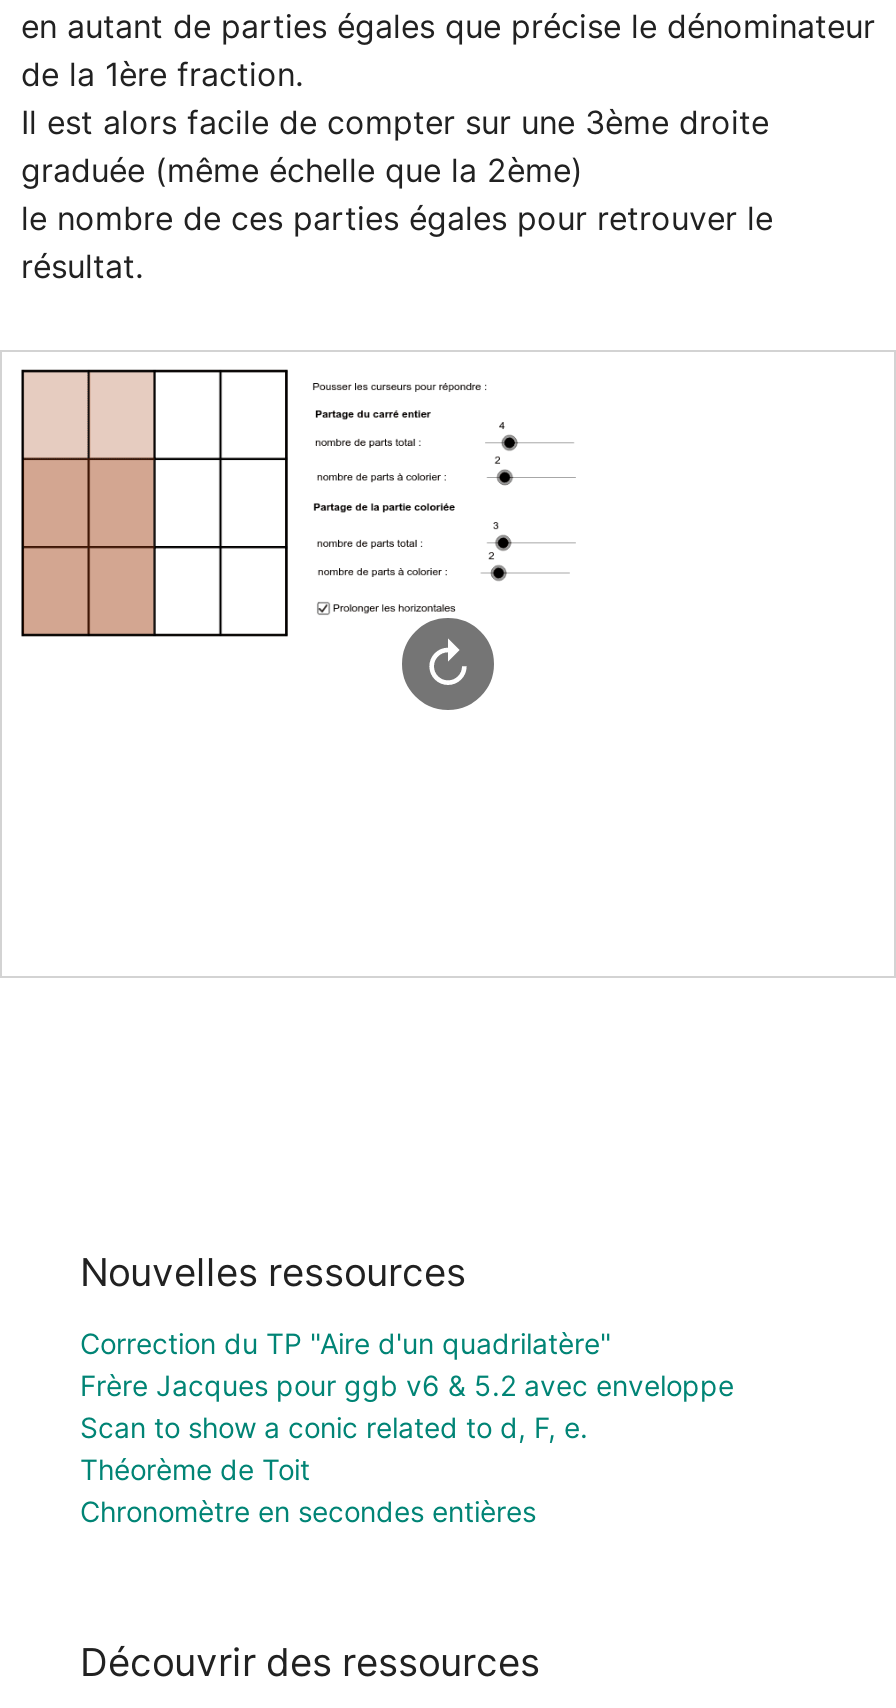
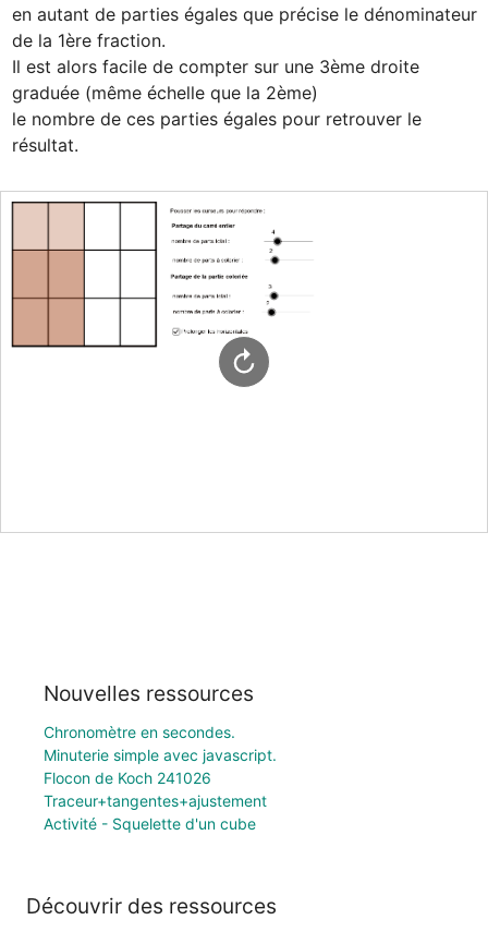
[80,1326,734,1528] Correction du TP "Aire d'un quadrilatère" | Frère Jacques pour ggb v6 & 5.2 avec enveloppe | Scan to show a conic related to d, F, e. | Théorème de Toit | Chronomètre en secondes entières -> [44,722,277,833] Chronomètre en secondes. | Minuterie simple avec javascript. | Flocon de Koch 241026 | Traceur+tangentes+ajustement | Activité - Squelette d'un cube

